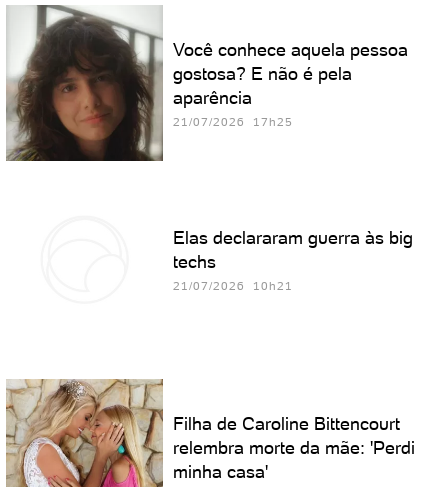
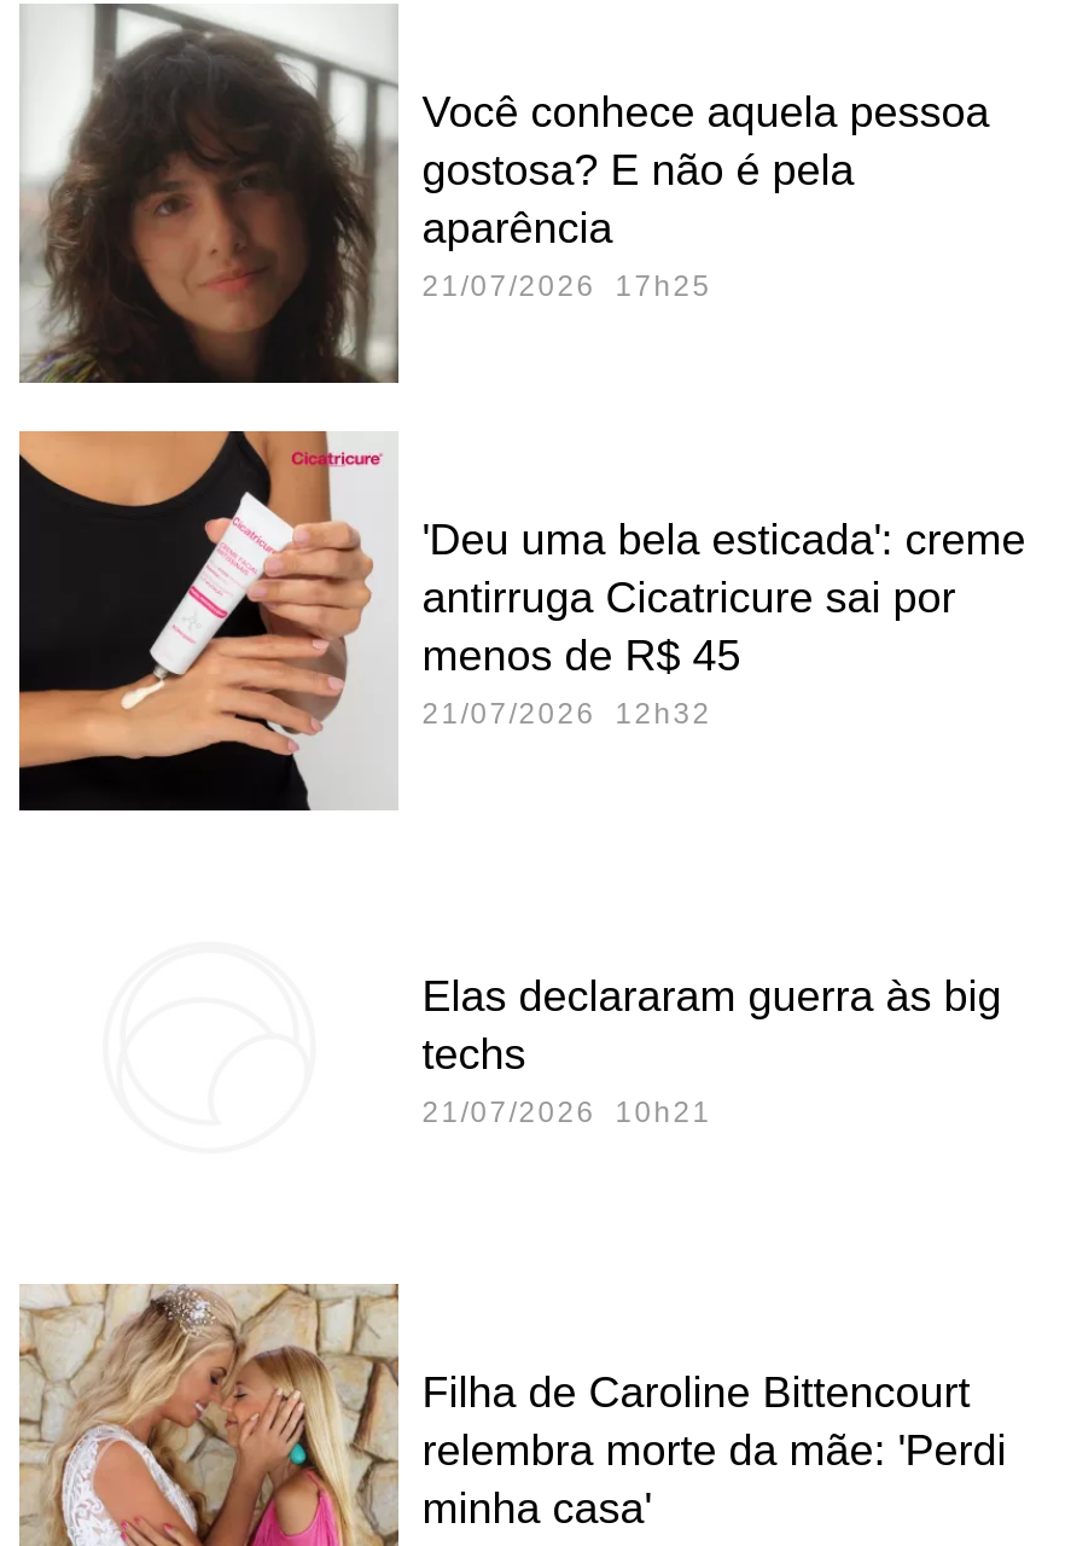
none -> [17,428,1026,812] [image] | 'Deu uma bela esticada': creme | antirruga Cicatricure sai por | menos de R$ 45 | 21/07/2026 12h32
moved [173,227,413,293] -> [422,971,1002,1128]: Elas declararam guerra às big | techs | 21/07/2026 10h21

